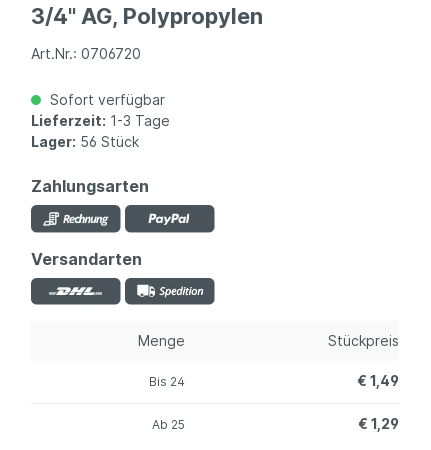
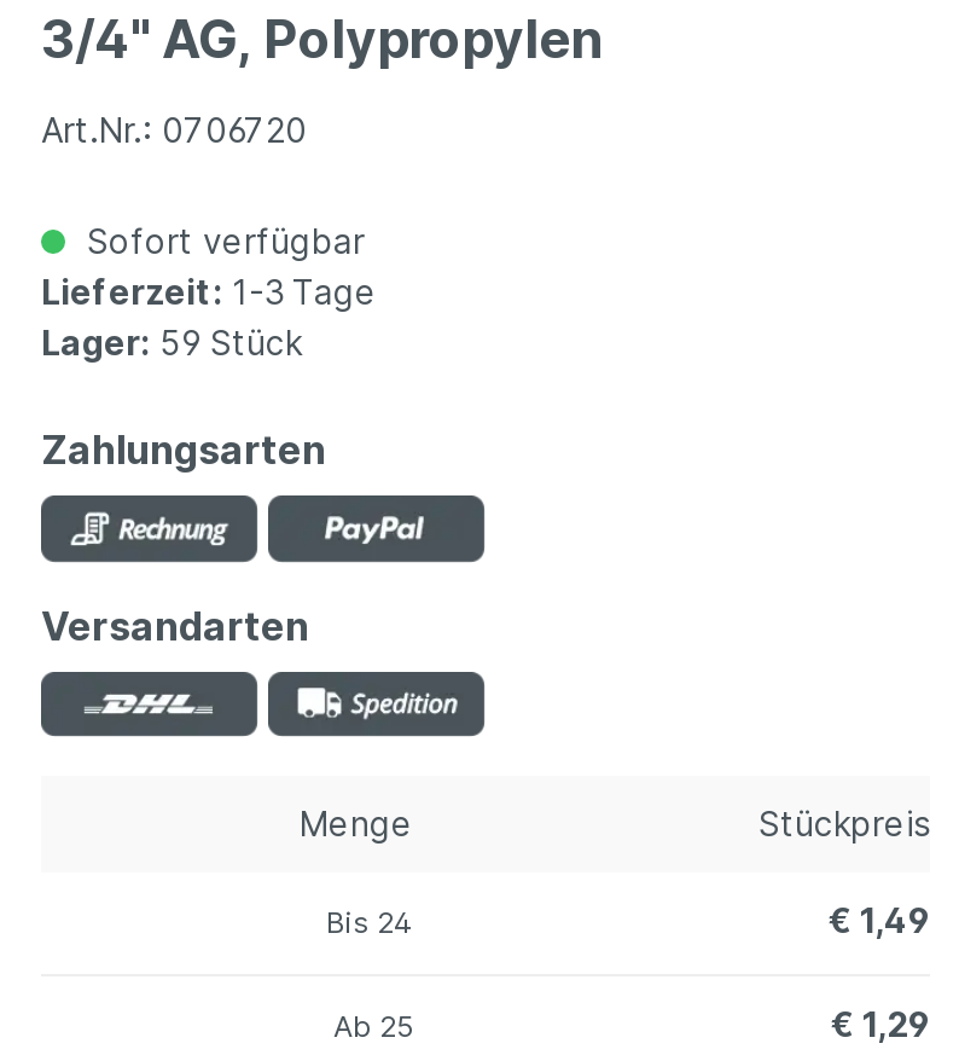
[31,133,139,150] Lager: 56 Stück -> [41,322,302,364] Lager: 59 Stück

